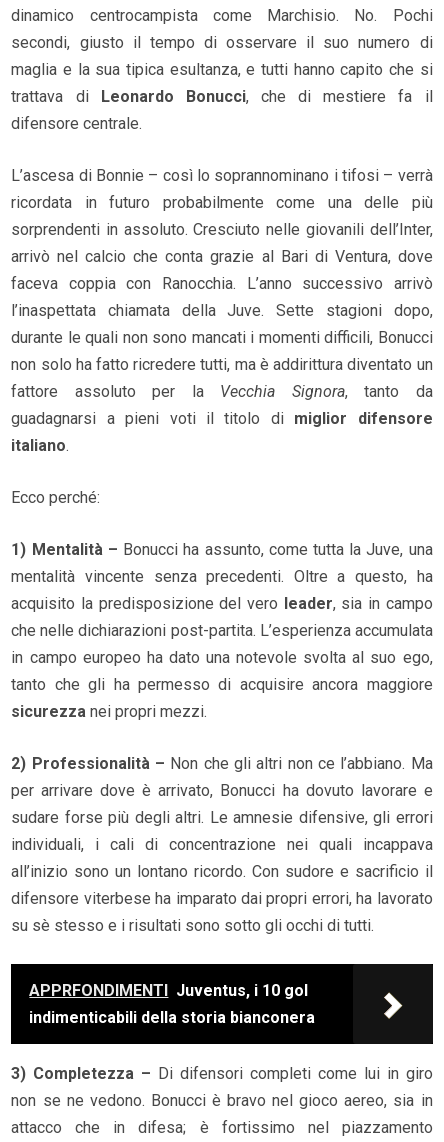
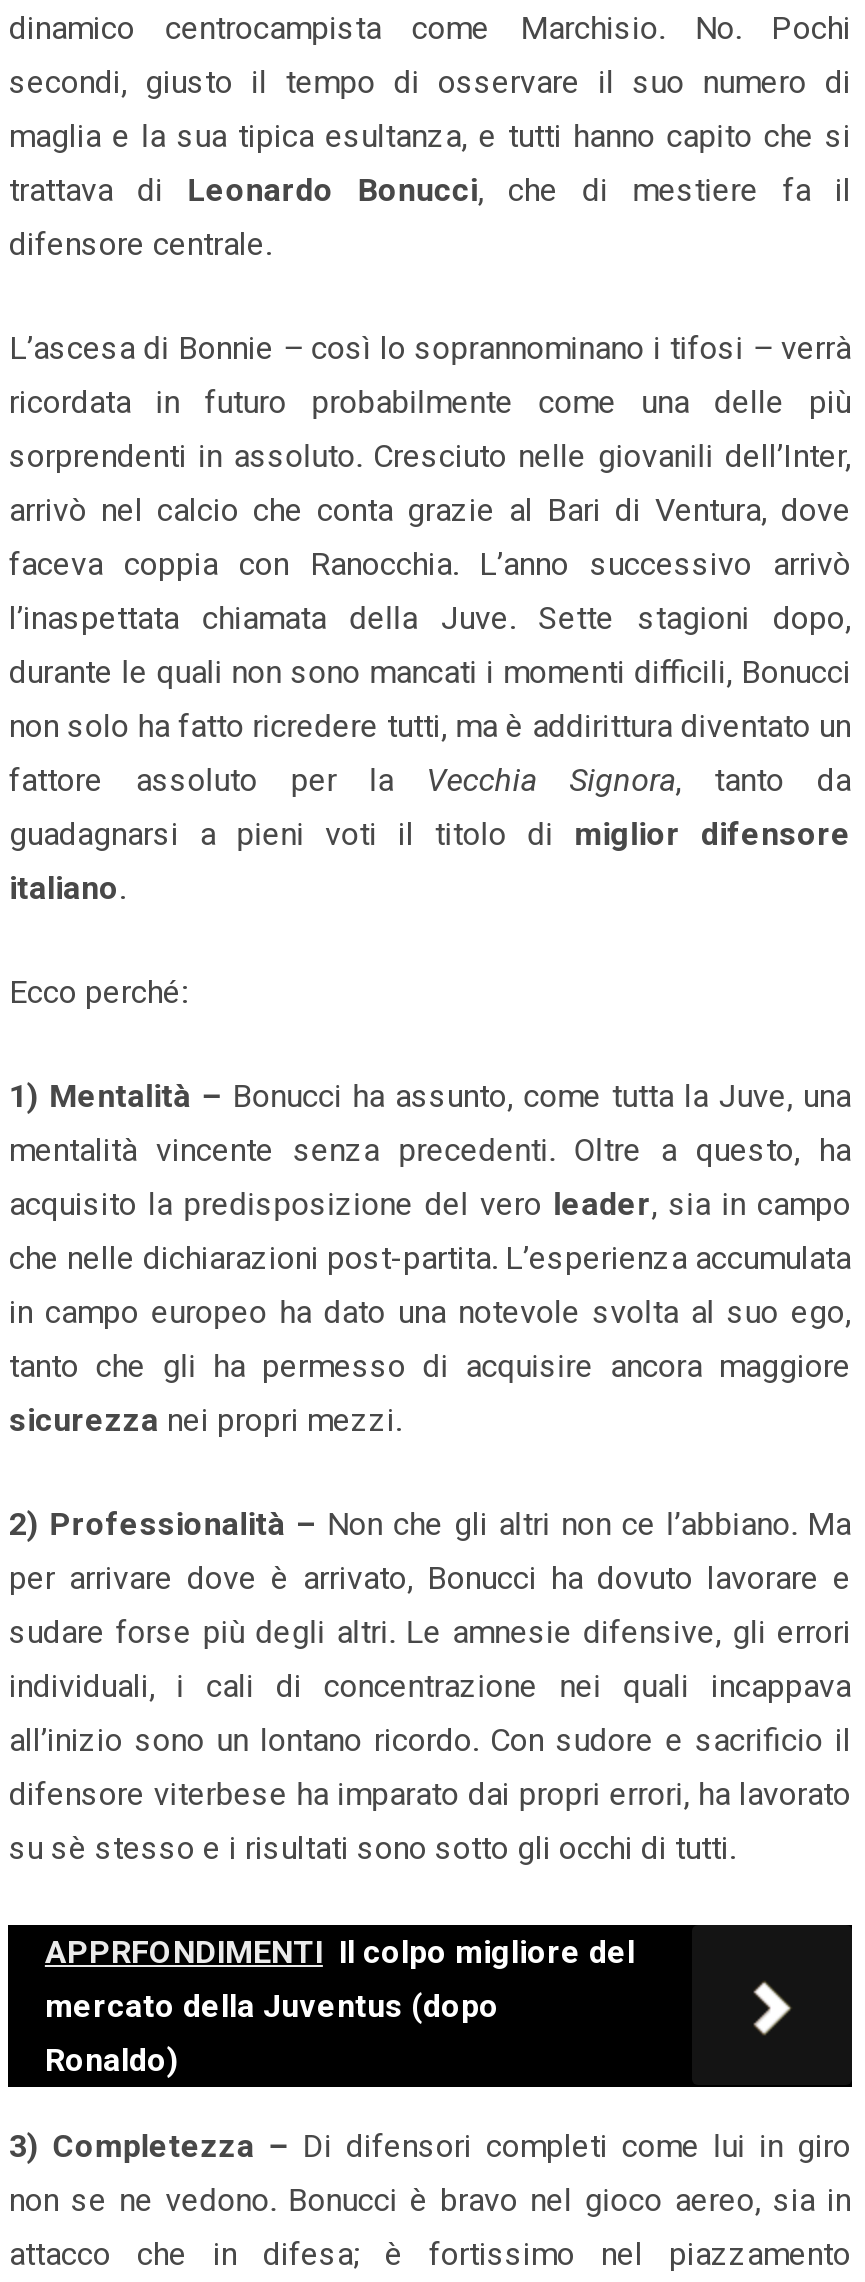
[29,981,315,1027] APPRFONDIMENTI Juventus, i 10 gol | indimenticabili della storia bianconera -> [45,1933,635,2079] APPRFONDIMENTI Il colpo migliore del | mercato della Juventus (dopo | Ronaldo)

